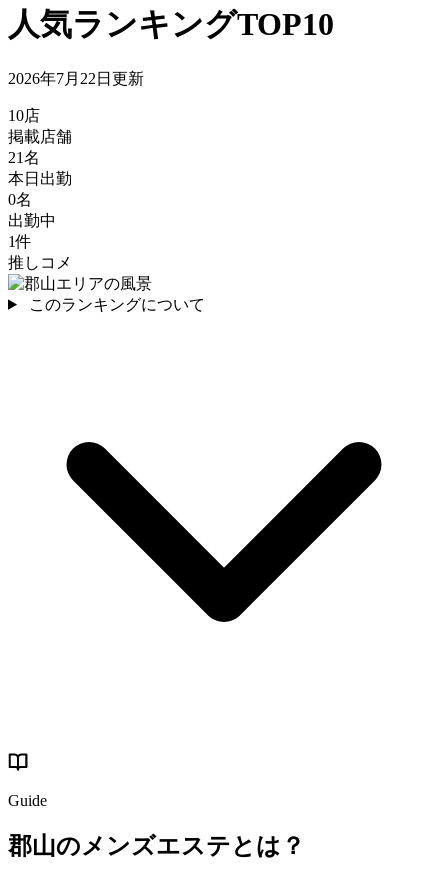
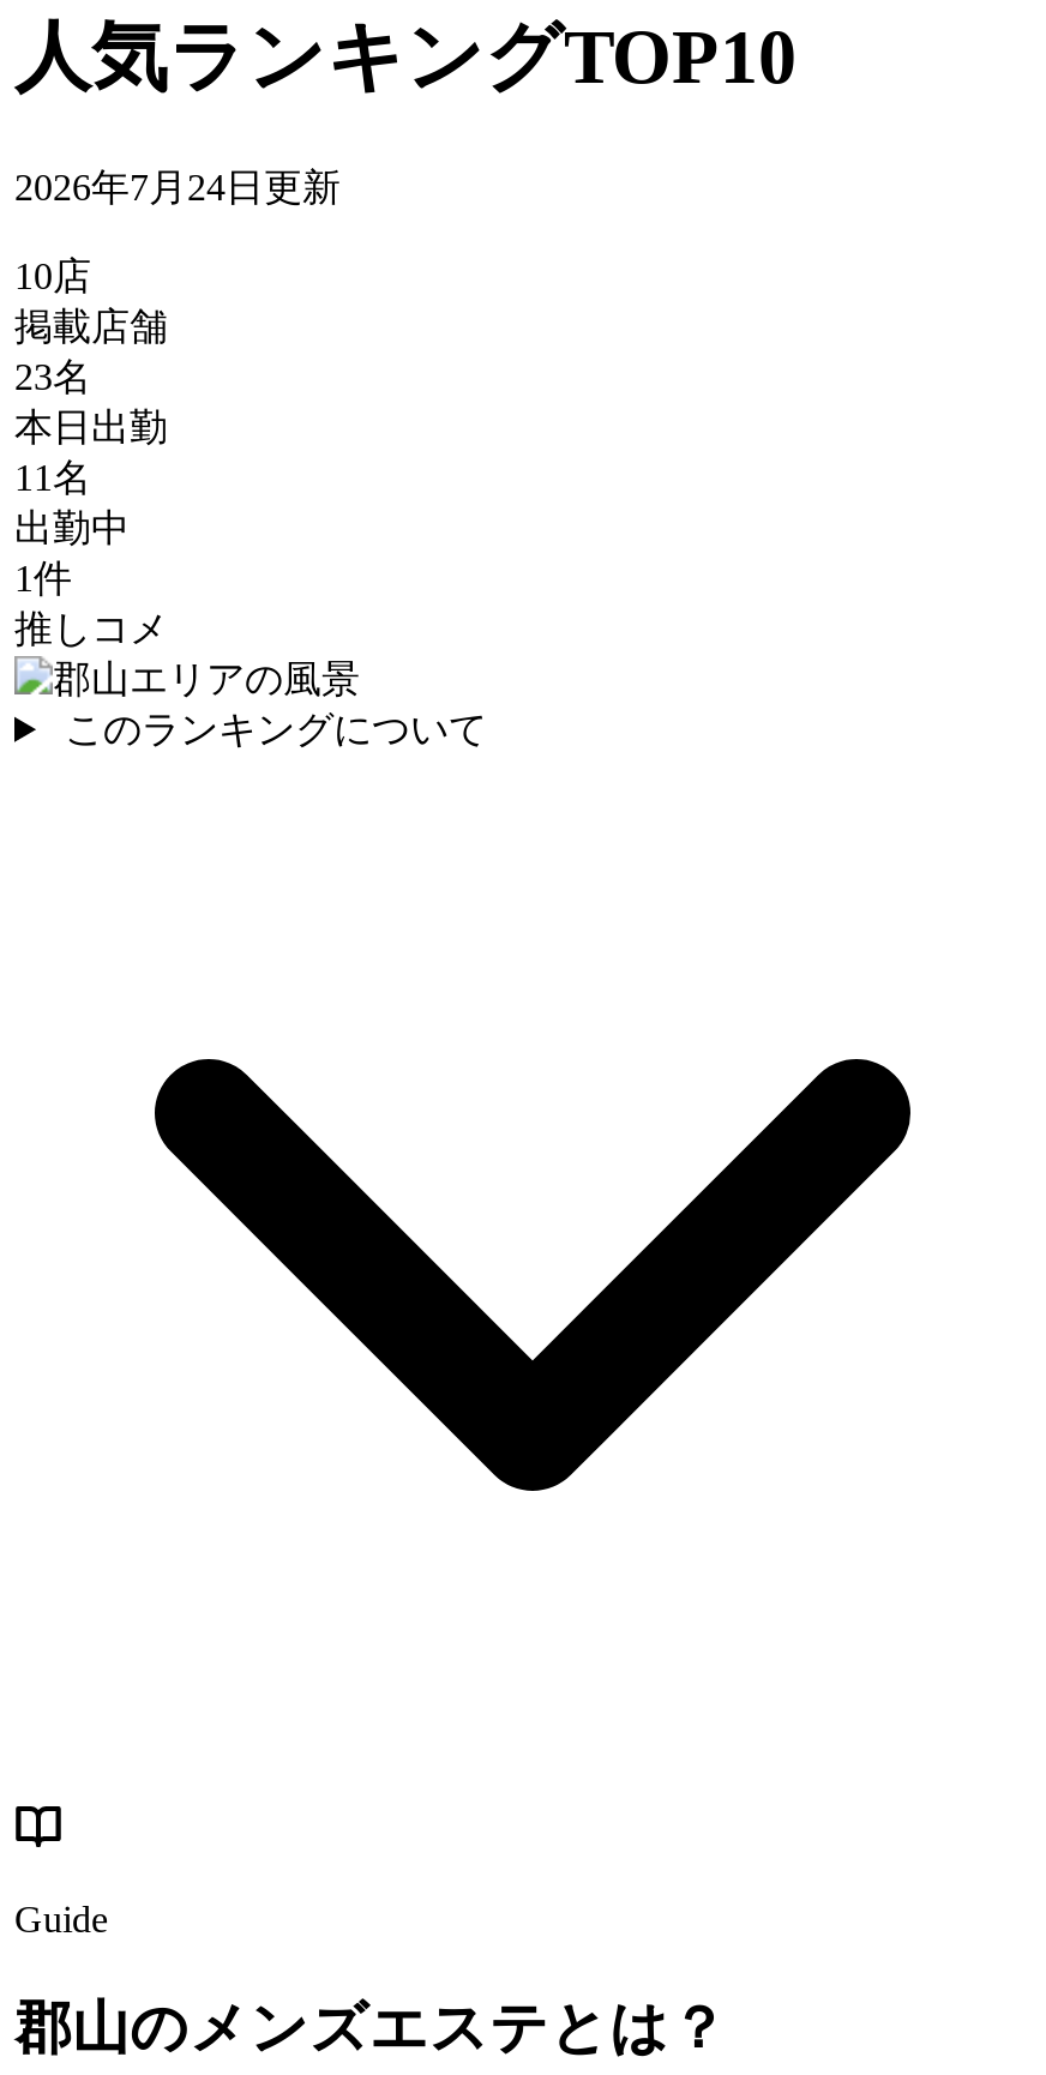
[8,70,144,87] 2026年7月22日更新 -> [14,166,341,207] 2026年7月24日更新
[8,149,40,166] 21名 -> [14,356,91,397] 23名
[8,191,32,208] 0名 -> [14,457,91,498] 11名

